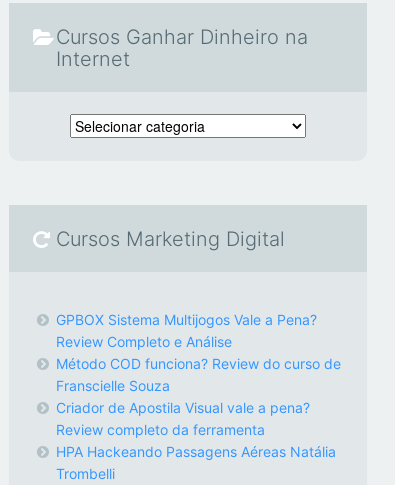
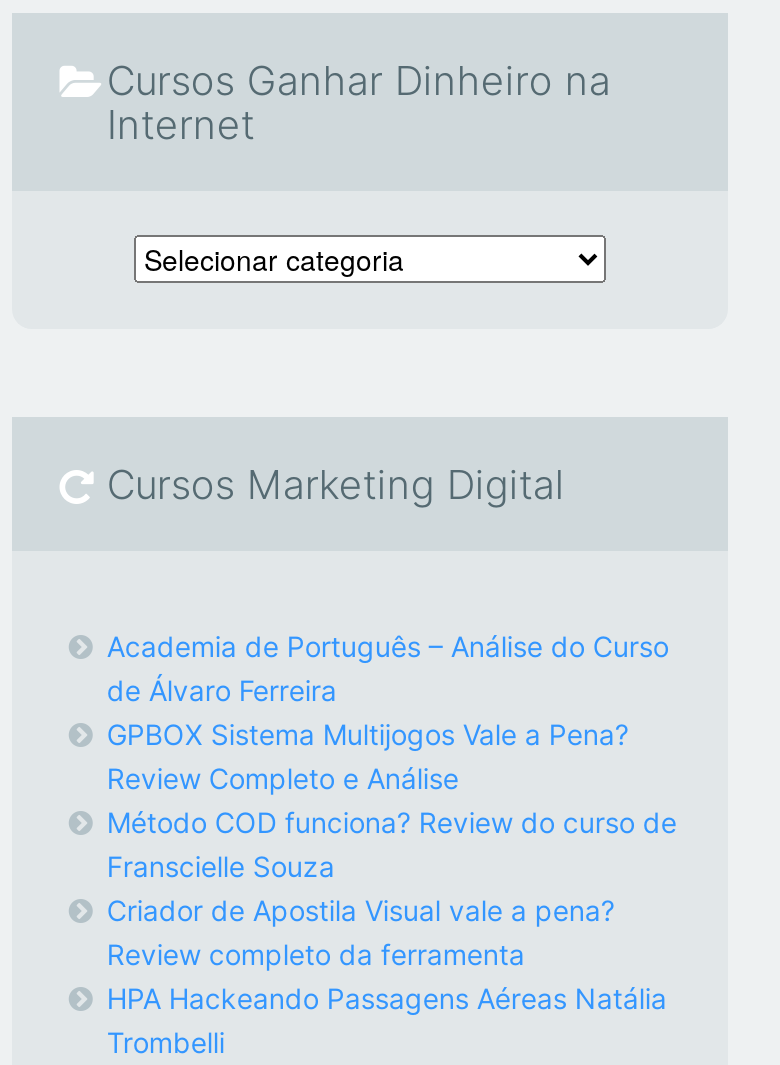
none -> [107,628,669,706] Academia de Português – Análise do Curso | de Álvaro Ferreira

